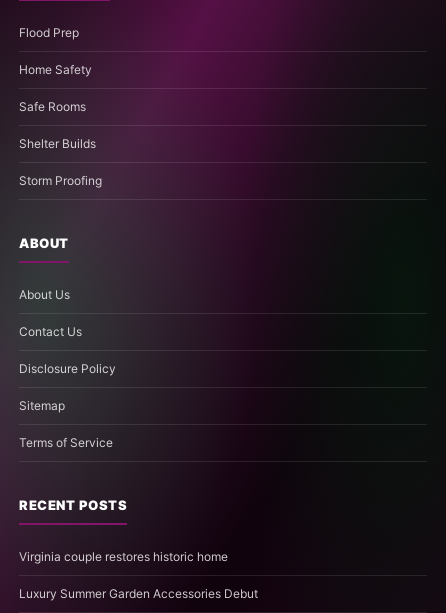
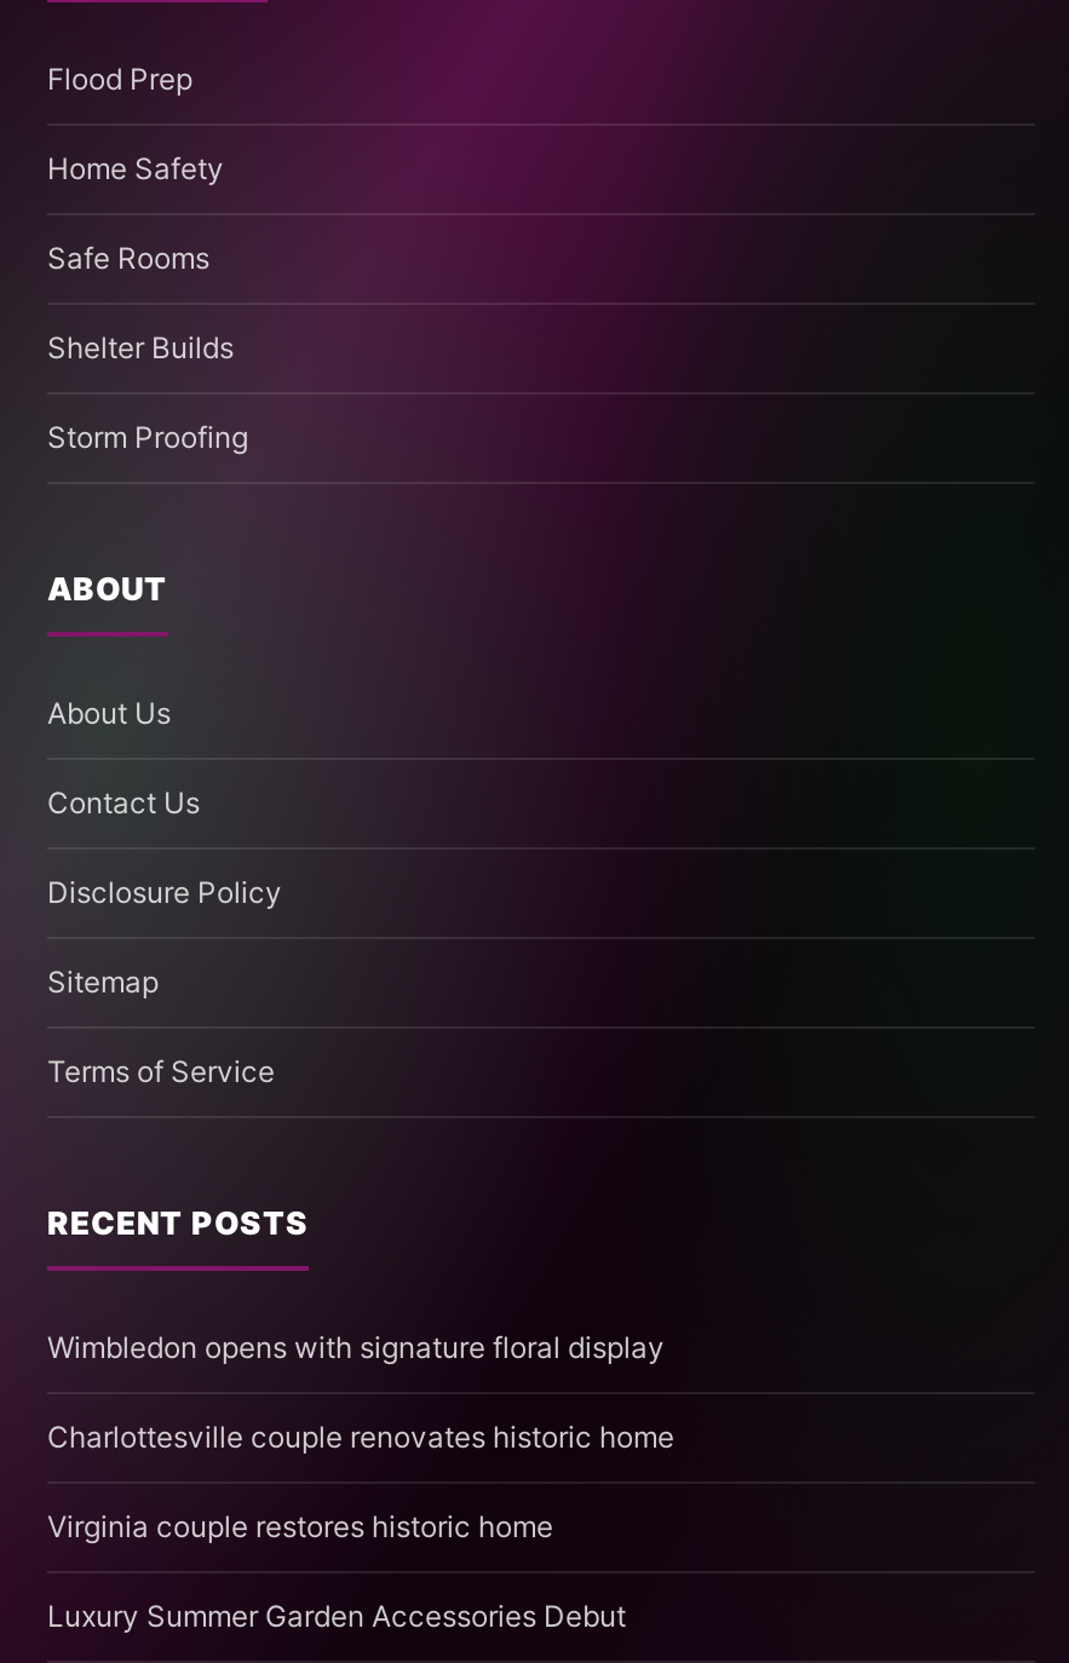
none -> [47,1329,674,1455] Wimbledon opens with signature floral display | Charlottesville couple renovates historic home

